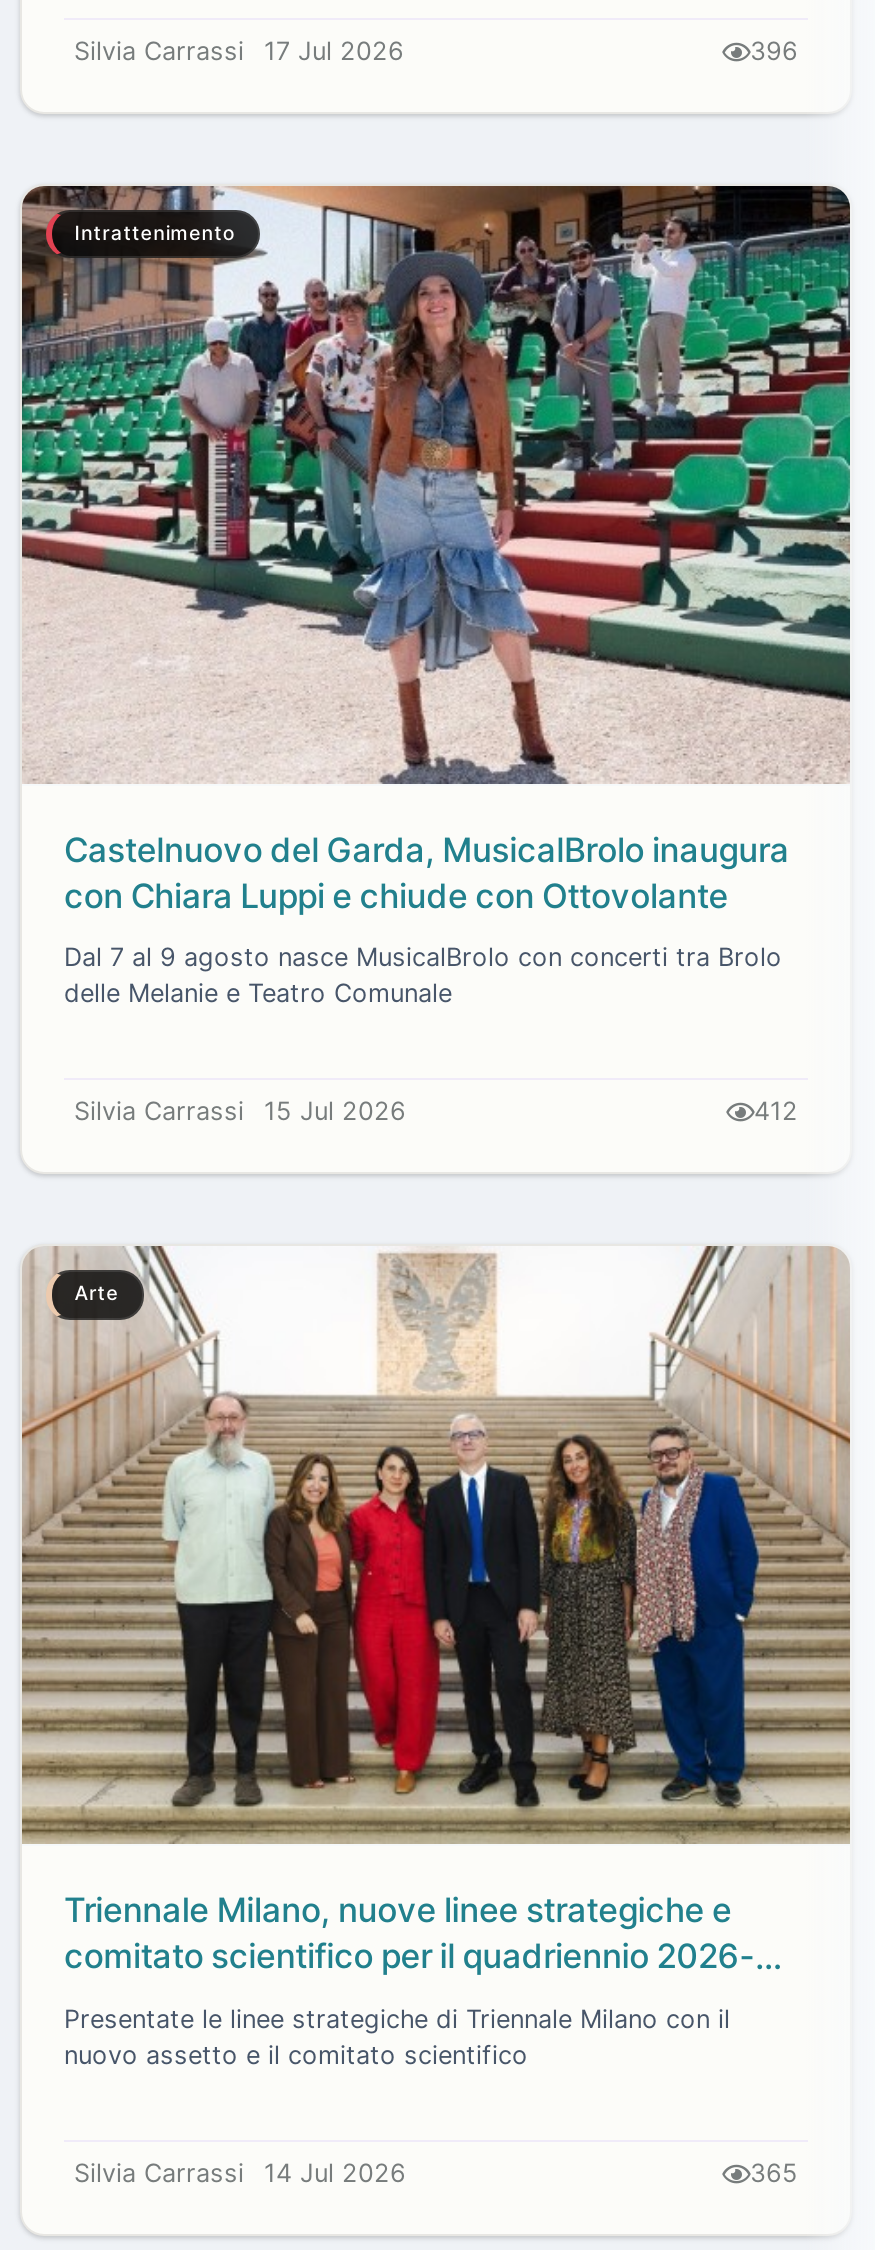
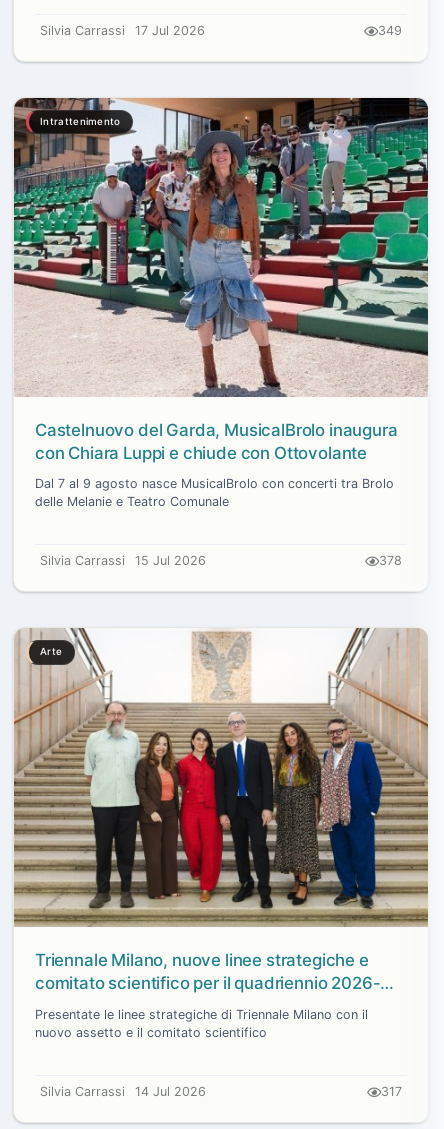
[750,36,798,66] 396 -> [378,23,402,38] 349
[754,1097,798,1127] 412 -> [379,553,402,568] 378
[750,2158,798,2188] 365 -> [381,1084,402,1099] 317

